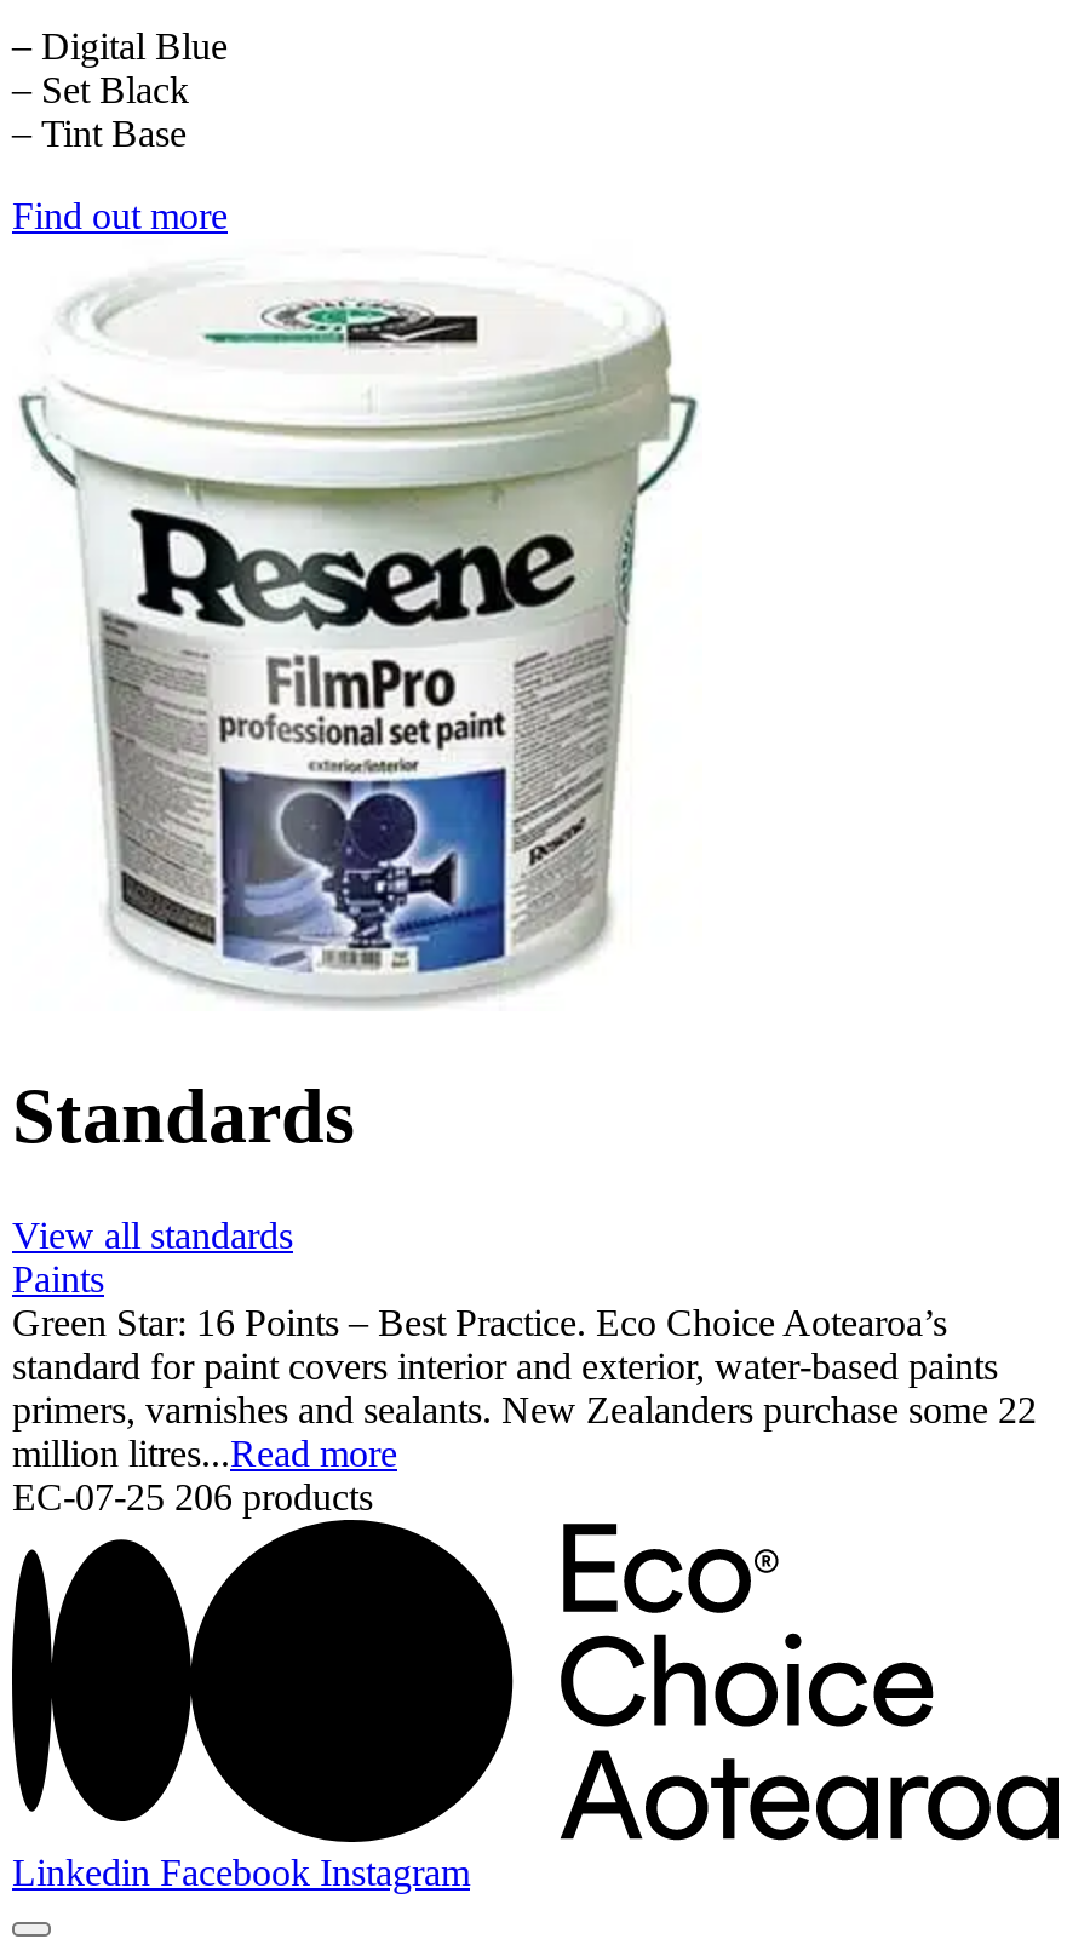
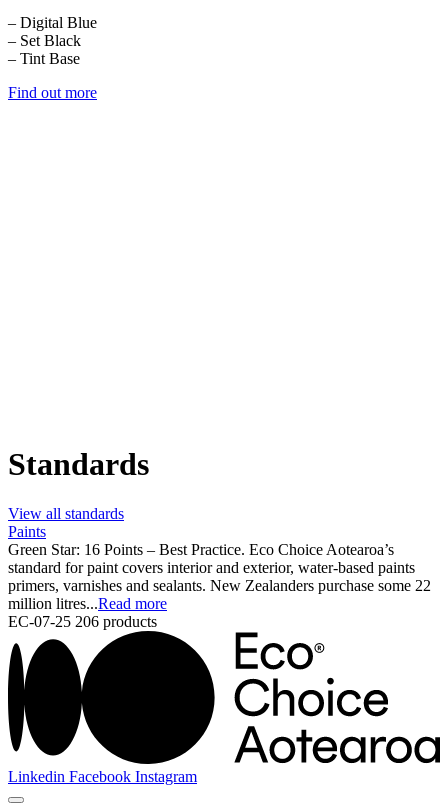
[19,280,700,1009] [image] -> none

